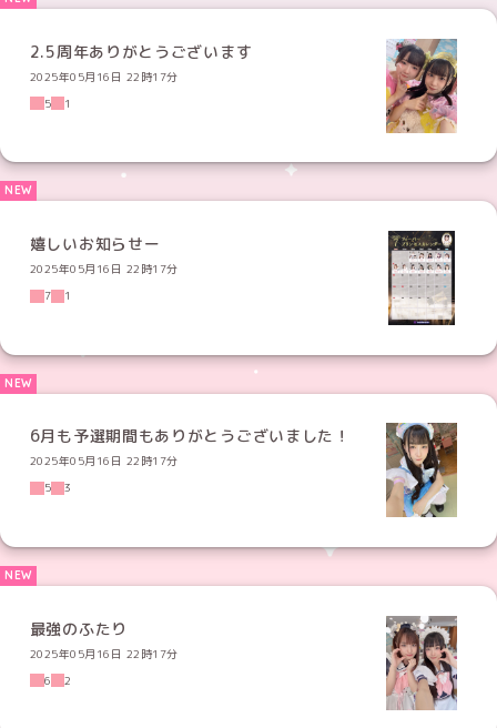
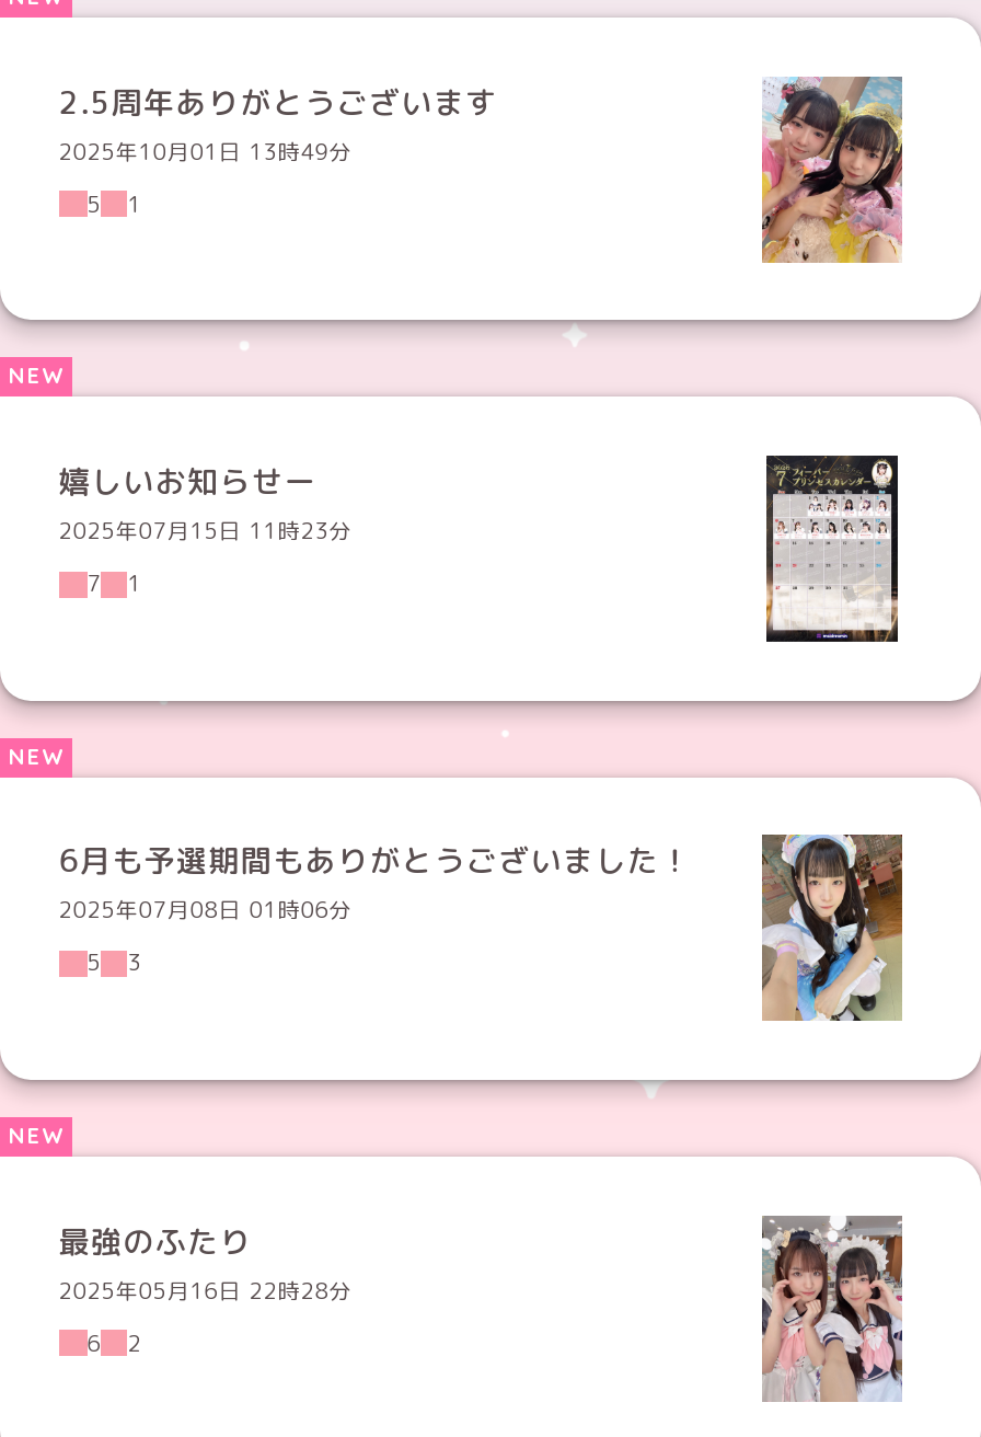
[30,68,178,84] 2025年05月16日 22時17分 -> [58,135,352,165] 2025年10月01日 13時49分
[30,261,178,276] 2025年05月16日 22時17分 -> [58,515,352,545] 2025年07月15日 11時23分
[30,453,178,469] 2025年05月16日 22時17分 -> [58,895,352,926] 2025年07月08日 01時06分
[30,646,178,661] 2025年05月16日 22時17分 -> [58,1275,352,1305] 2025年05月16日 22時28分

